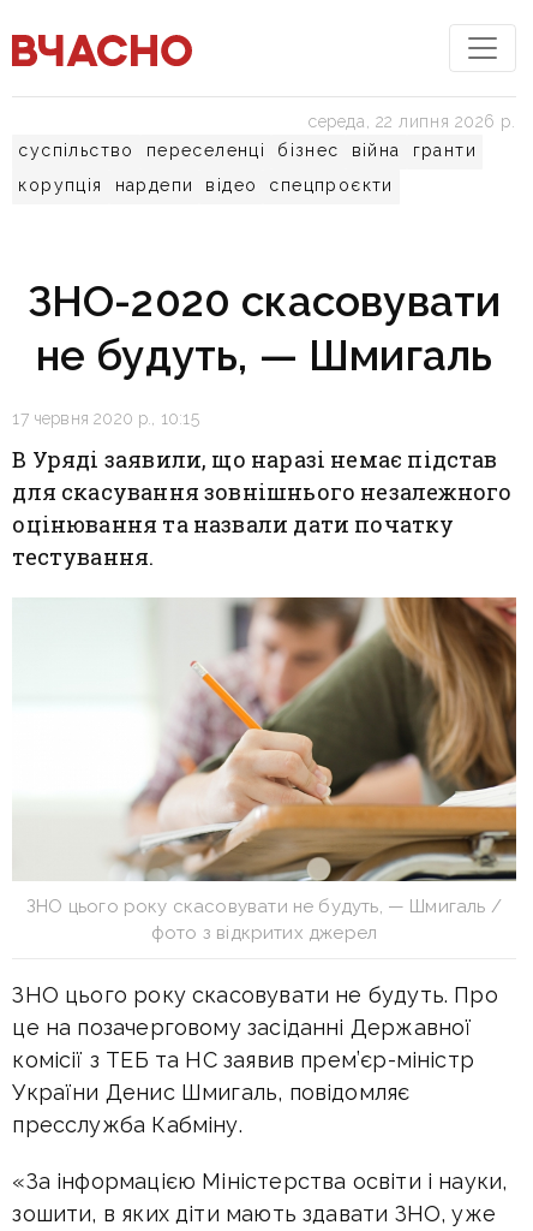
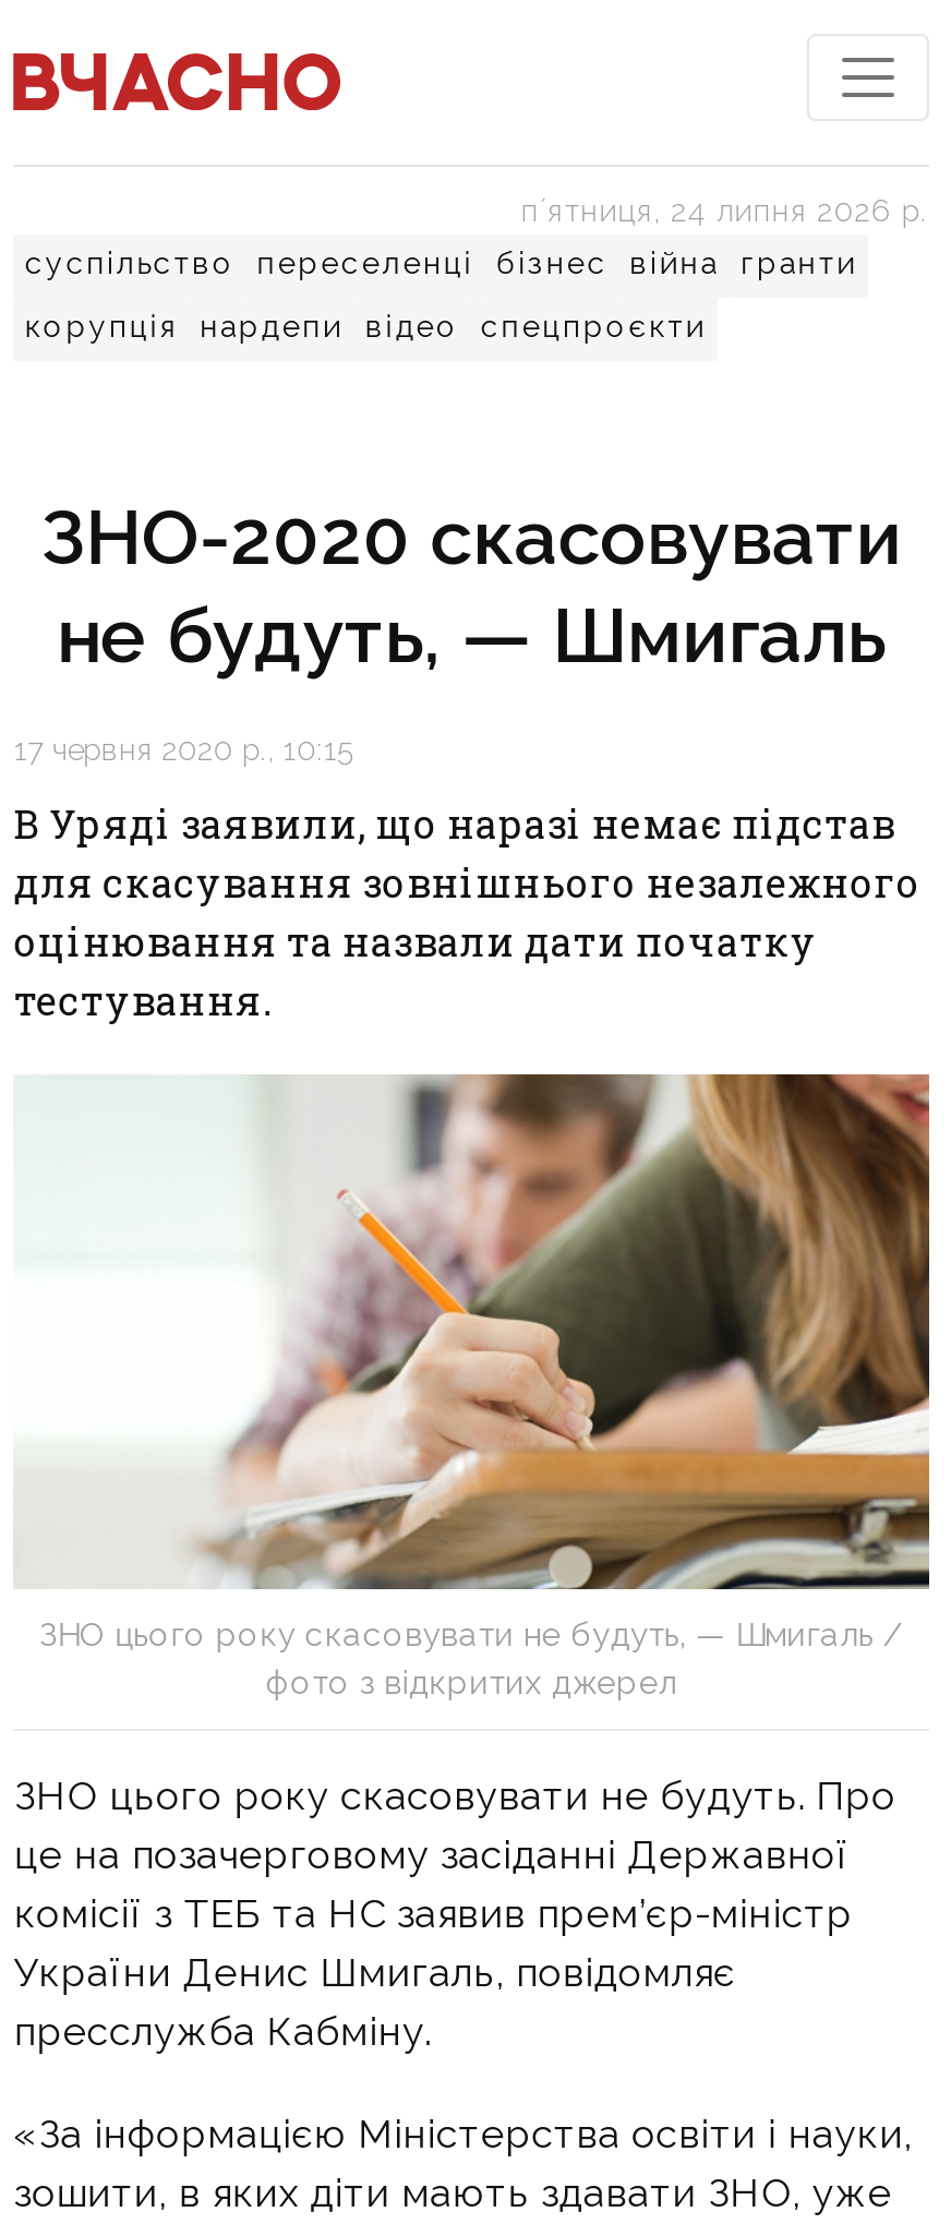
[309,112,516,131] середа, 22 липня 2026 р. -> [521,193,928,228] пʼятниця, 24 липня 2026 р.

